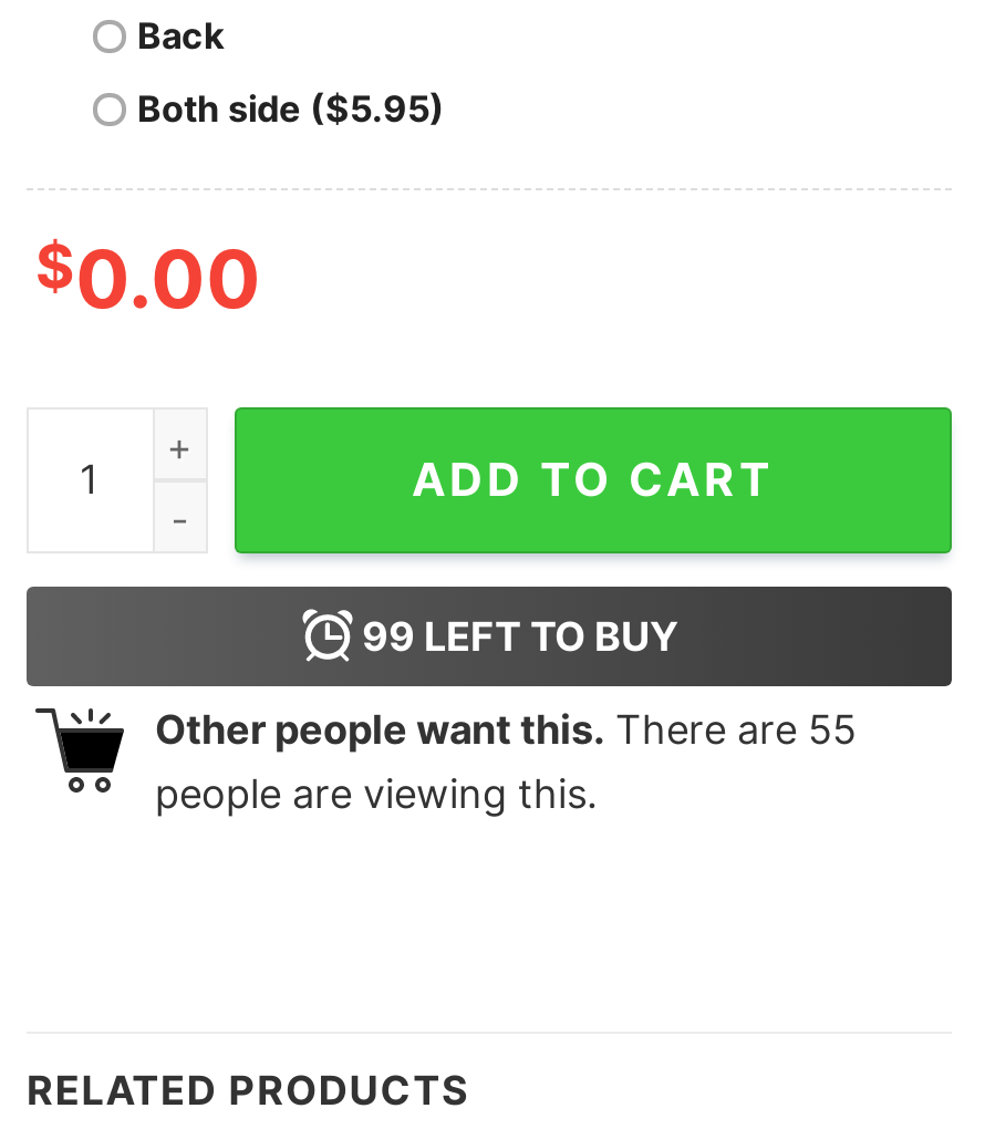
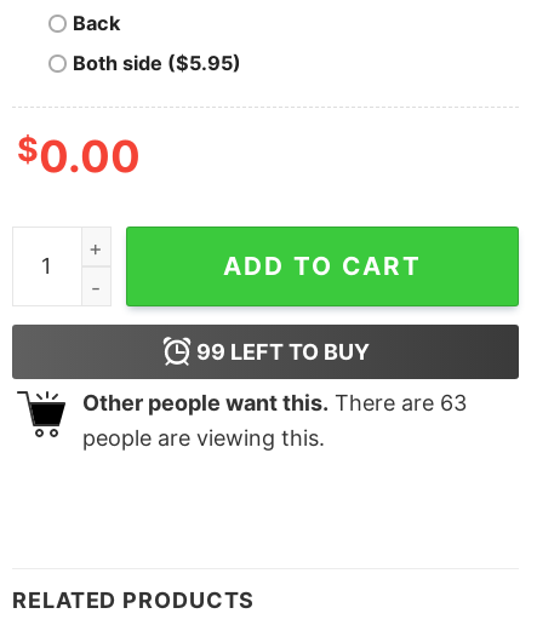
[155,706,857,752] Other people want this. There are 55 -> [82,390,467,415] Other people want this. There are 63

